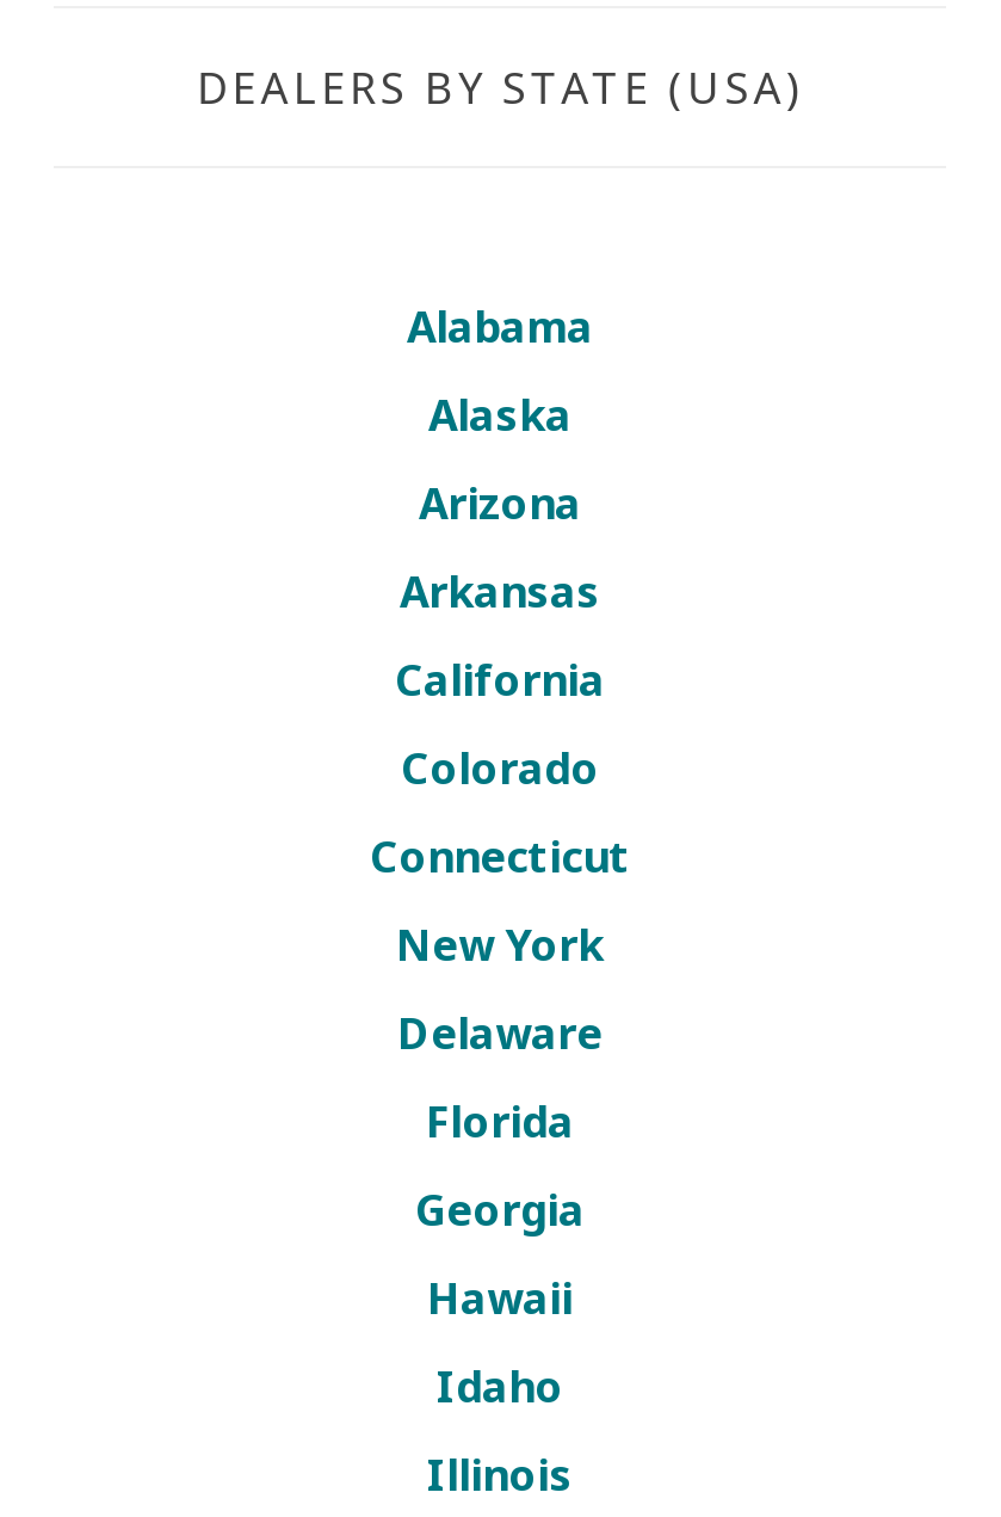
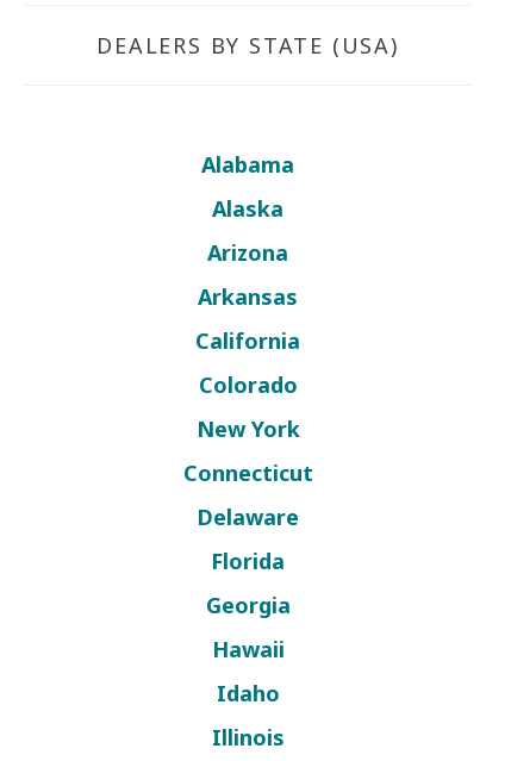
moved [370,827,630,884] -> [183,458,313,487]: Connecticut
moved [396,915,604,973] -> [196,414,300,443]: New York

